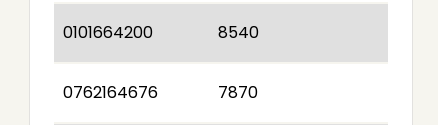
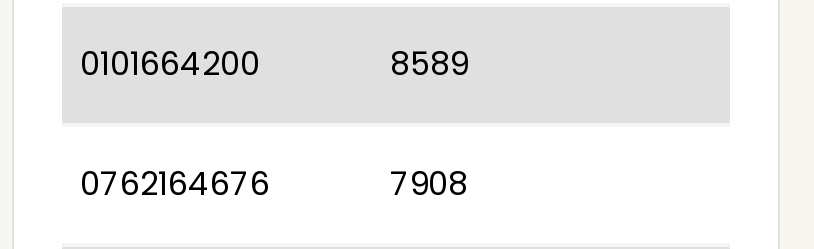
[218,21,259,44] 8540 -> [390,41,468,87] 8589
[218,81,258,104] 7870 -> [390,161,468,207] 7908

